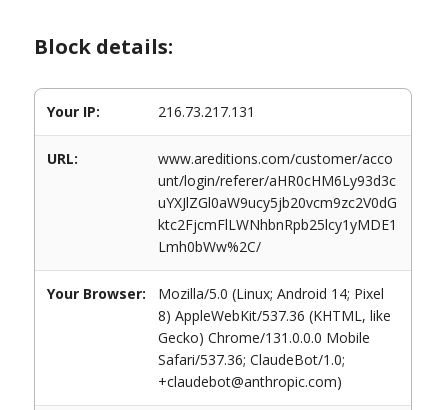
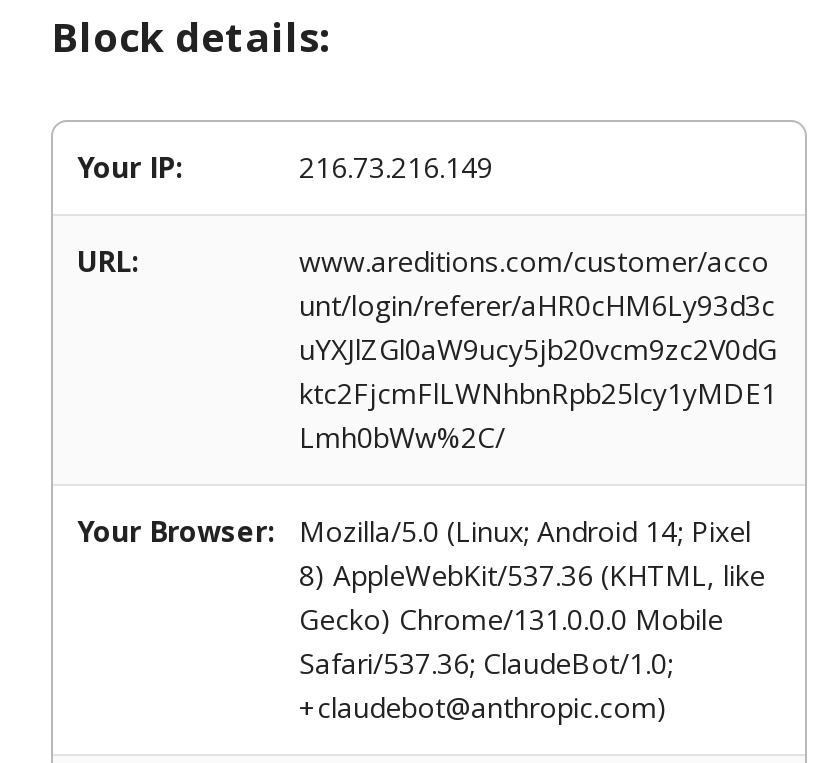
[158,102,255,121] 216.73.217.131 -> [299,148,493,186] 216.73.216.149

